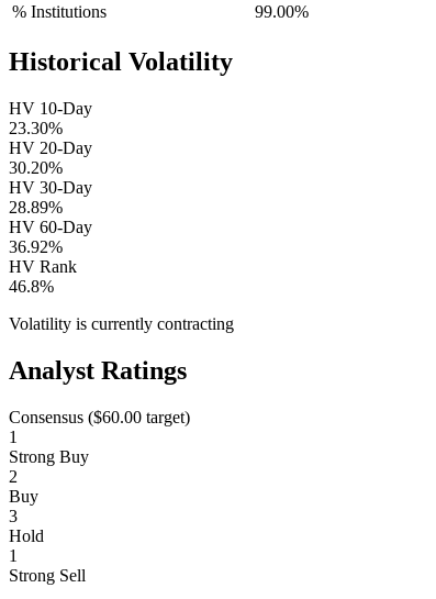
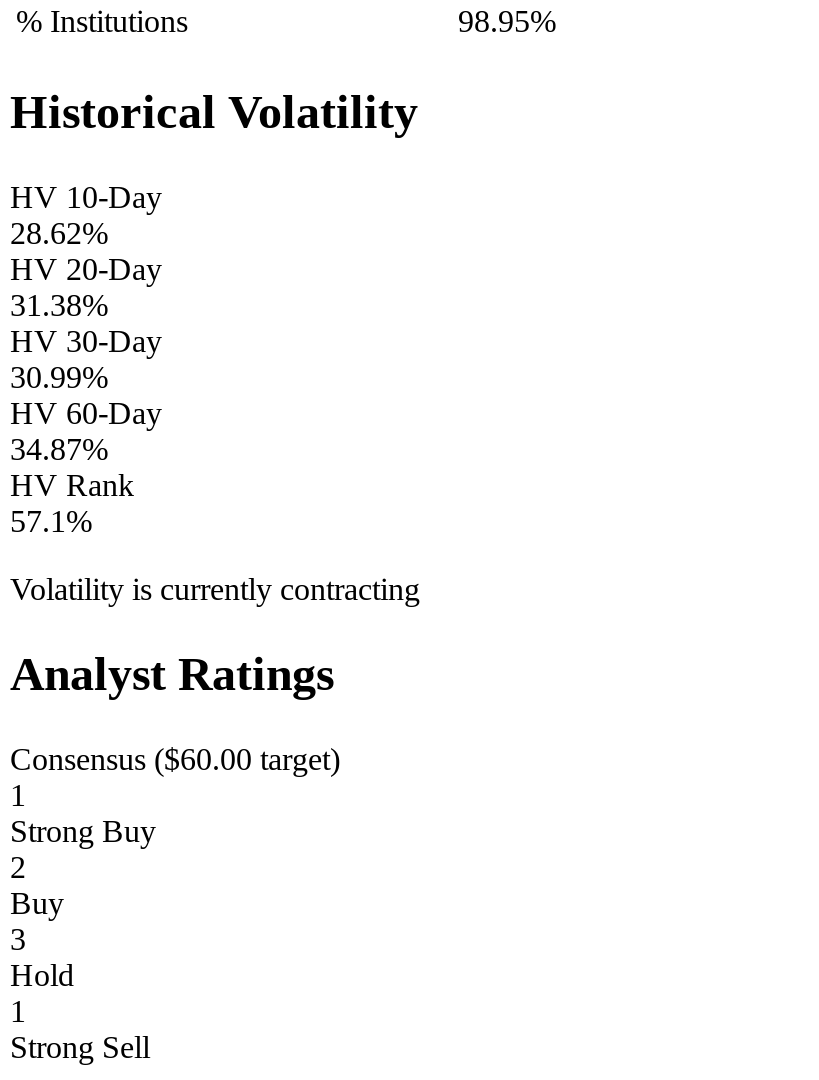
[255,3,309,21] 99.00% -> [458,5,556,39] 98.95%
[9,119,63,137] 23.30% -> [10,216,108,250] 28.62%
[9,158,63,177] 30.20% -> [10,288,108,322] 31.38%
[9,198,63,217] 28.89% -> [10,360,108,394] 30.99%
[9,238,63,256] 36.92% -> [10,432,108,466] 34.87%
[9,277,54,296] 46.8% -> [10,504,92,538] 57.1%

